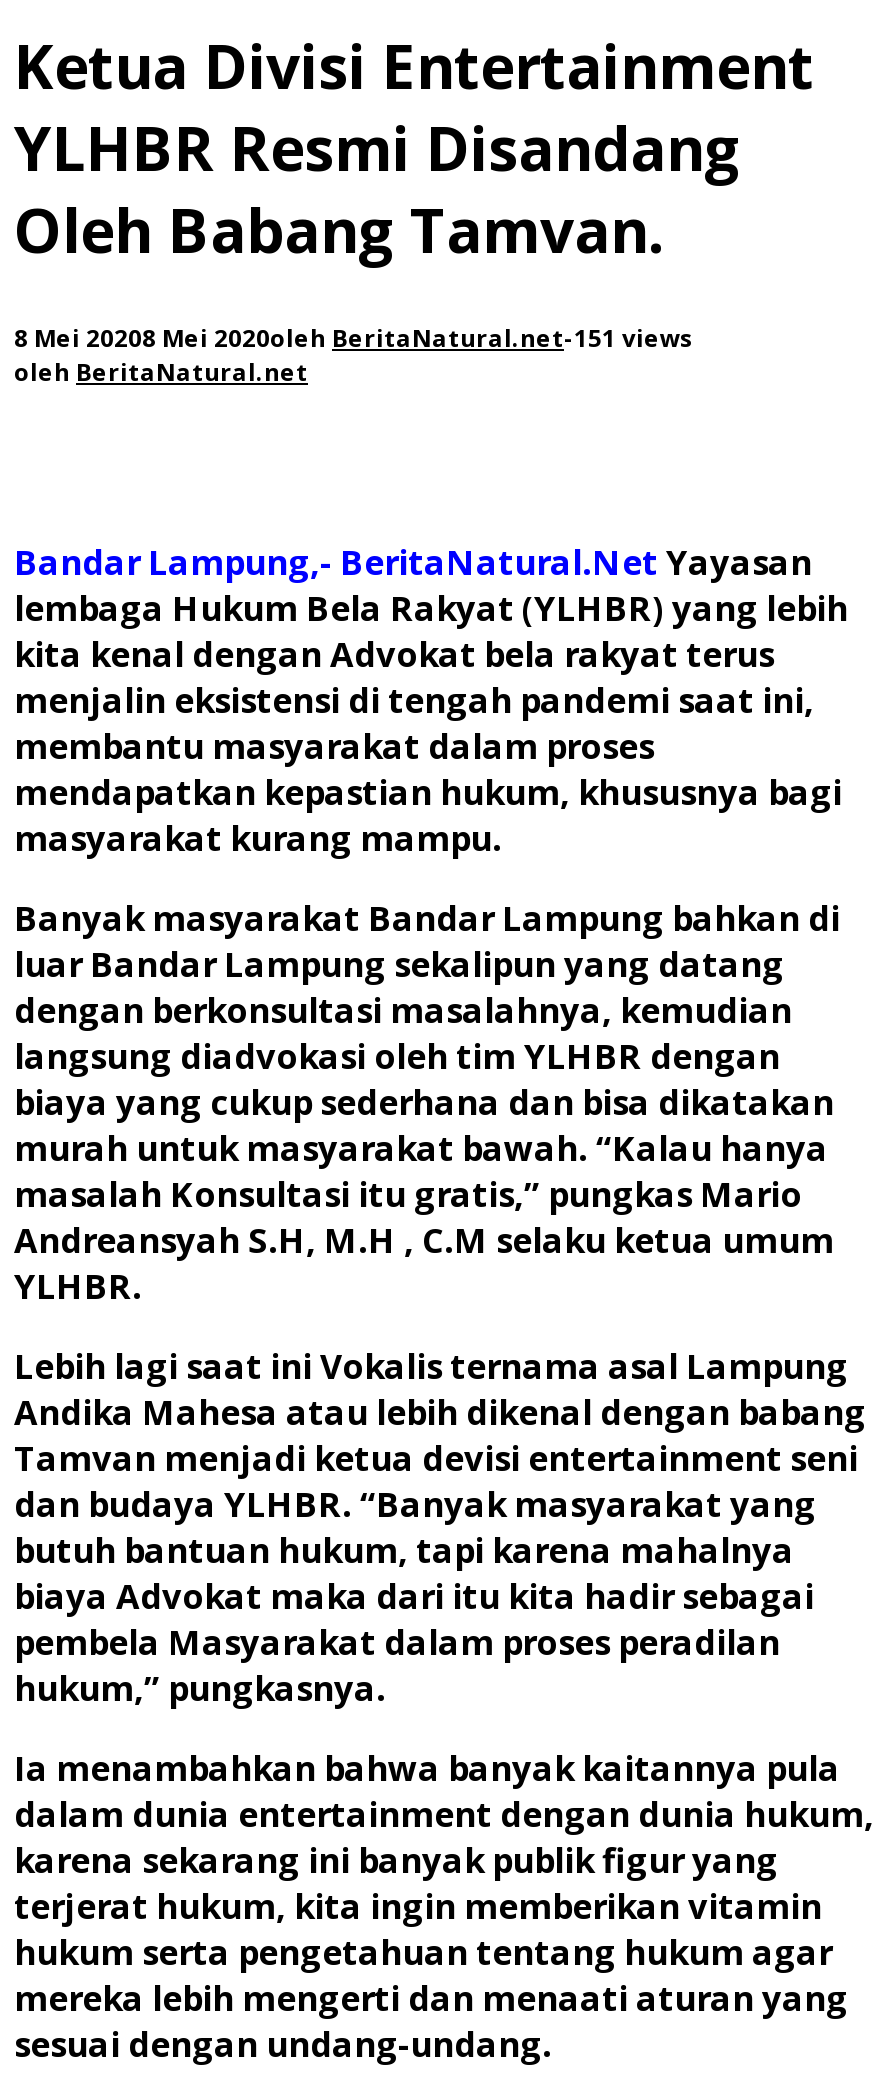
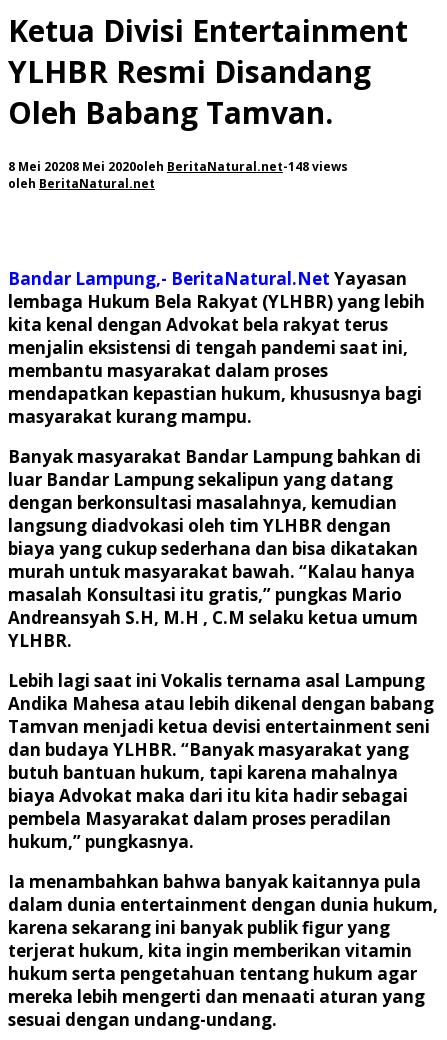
[14,321,694,355] 8 Mei 20208 Mei 2020oleh BeritaNatural.net-151 views -> [8,158,348,175] 8 Mei 20208 Mei 2020oleh BeritaNatural.net-148 views

